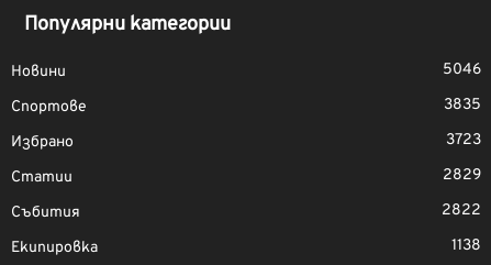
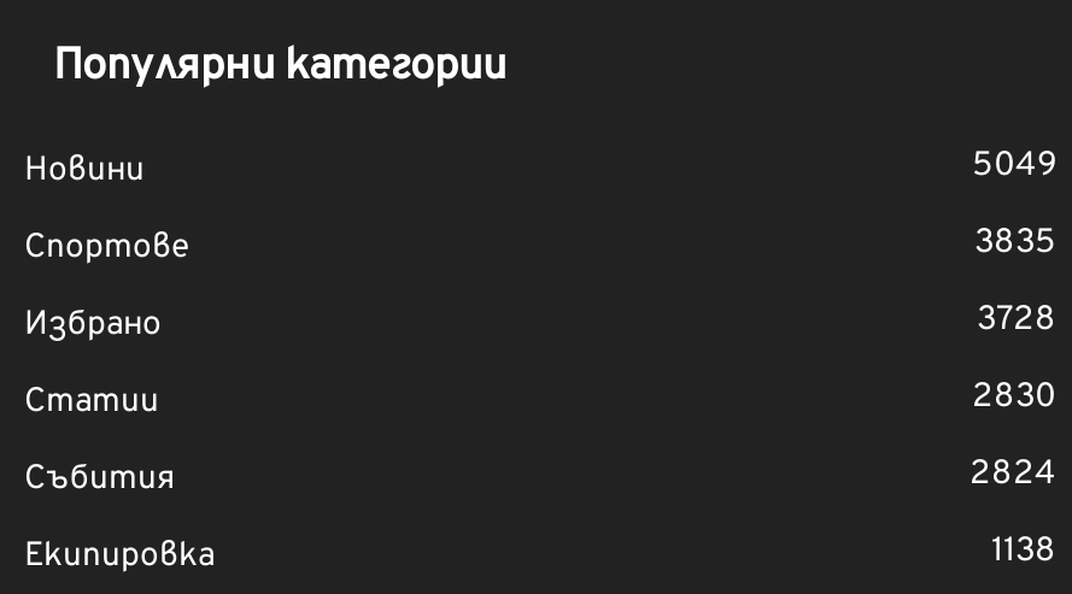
[443,60,481,79] 5046 -> [972,145,1056,186] 5049
[446,130,481,149] 3723 -> [977,299,1056,340] 3728
[443,165,481,184] 2829 -> [972,376,1056,417] 2830
[442,201,481,219] 2822 -> [970,453,1056,494] 2824

